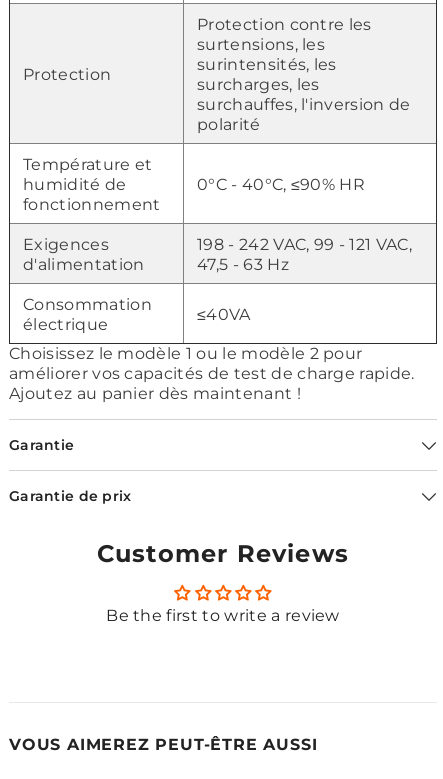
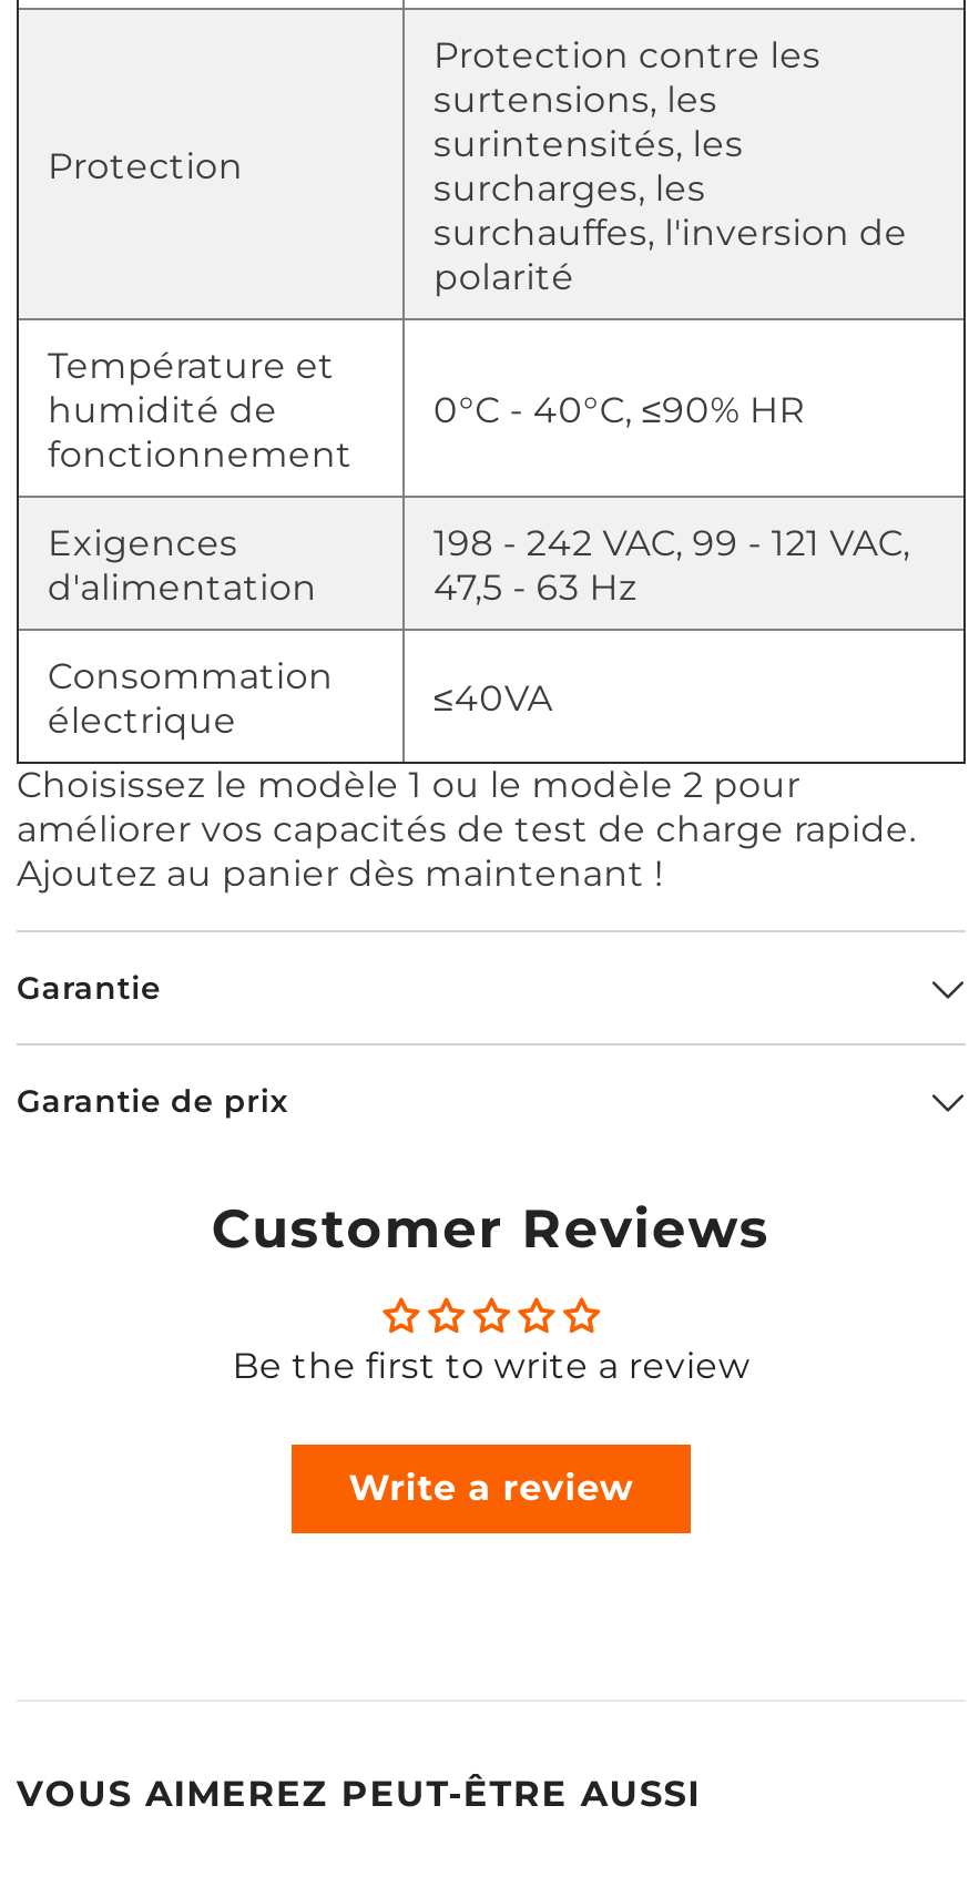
none -> [349,1466,634,1508] Write a review

